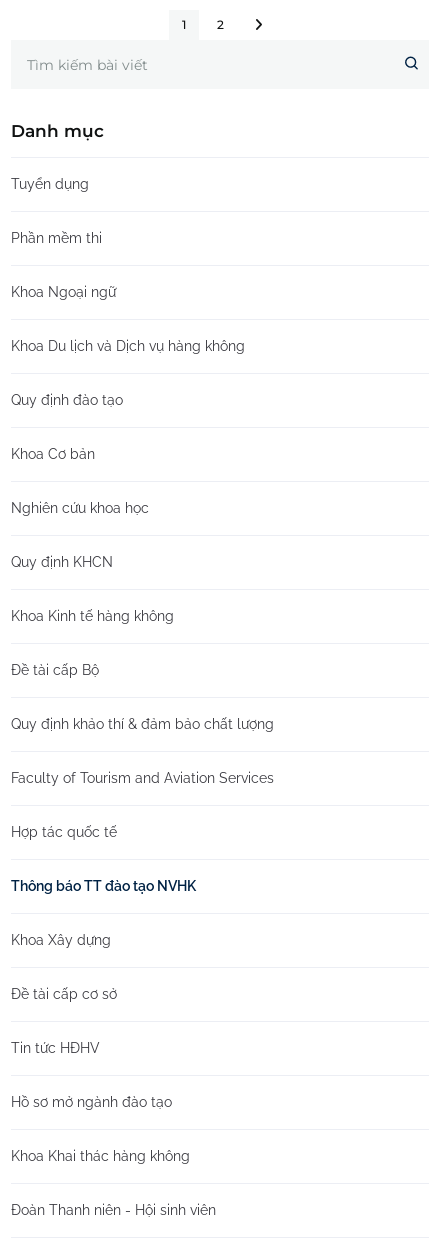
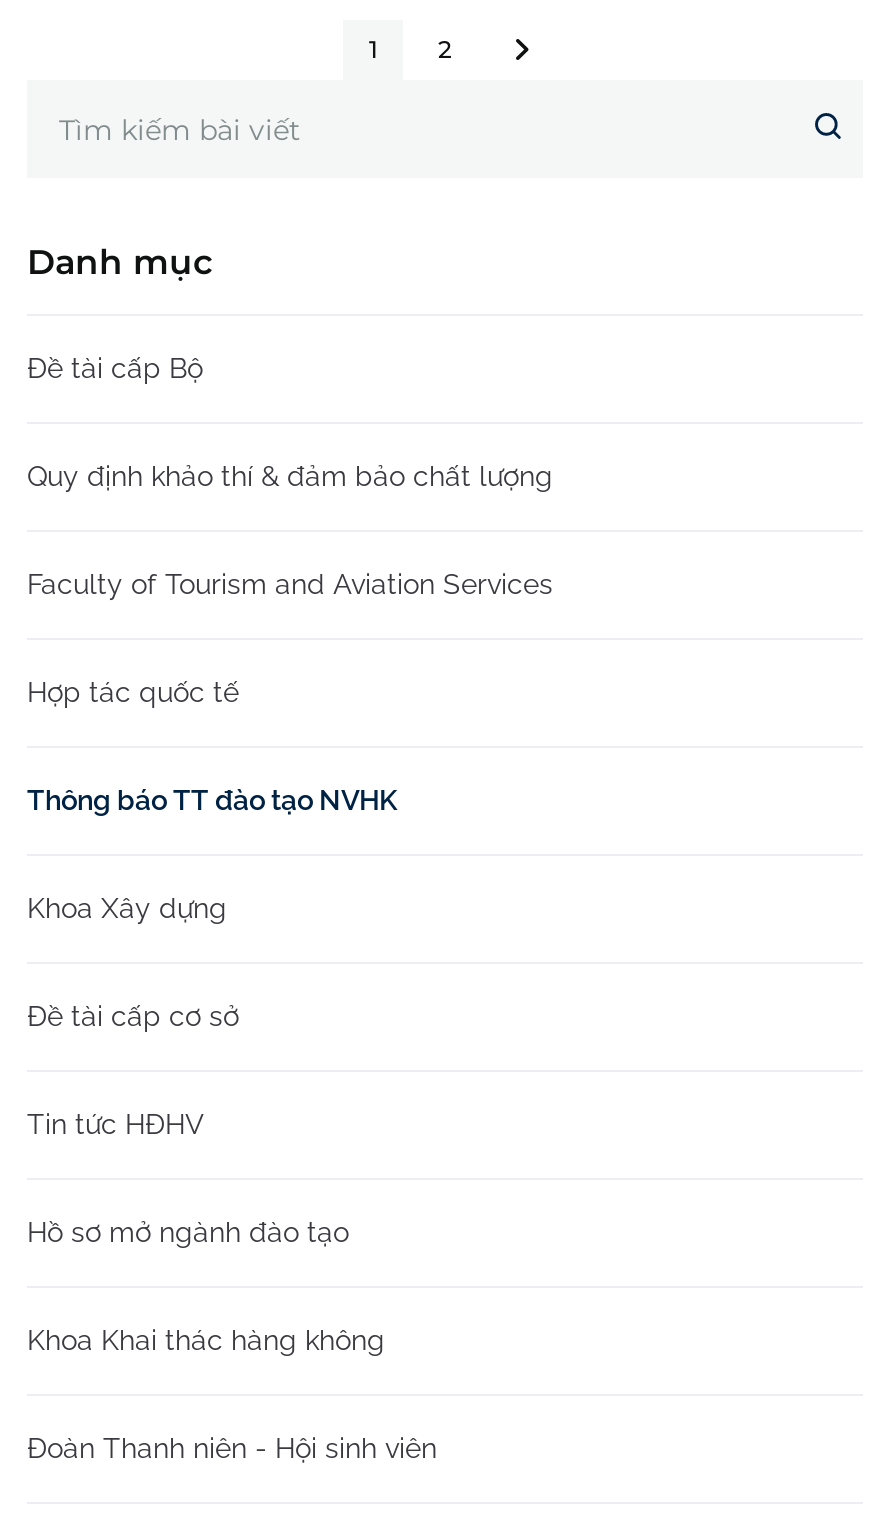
[11,176,245,624] Tuyển dụng | Phần mềm thi | Khoa Ngoại ngữ | Khoa Du lịch và Dịch vụ hàng không | Quy định đào tạo | Khoa Cơ bản | Nghiên cứu khoa học | Quy định KHCN | Khoa Kinh tế hàng không -> none

